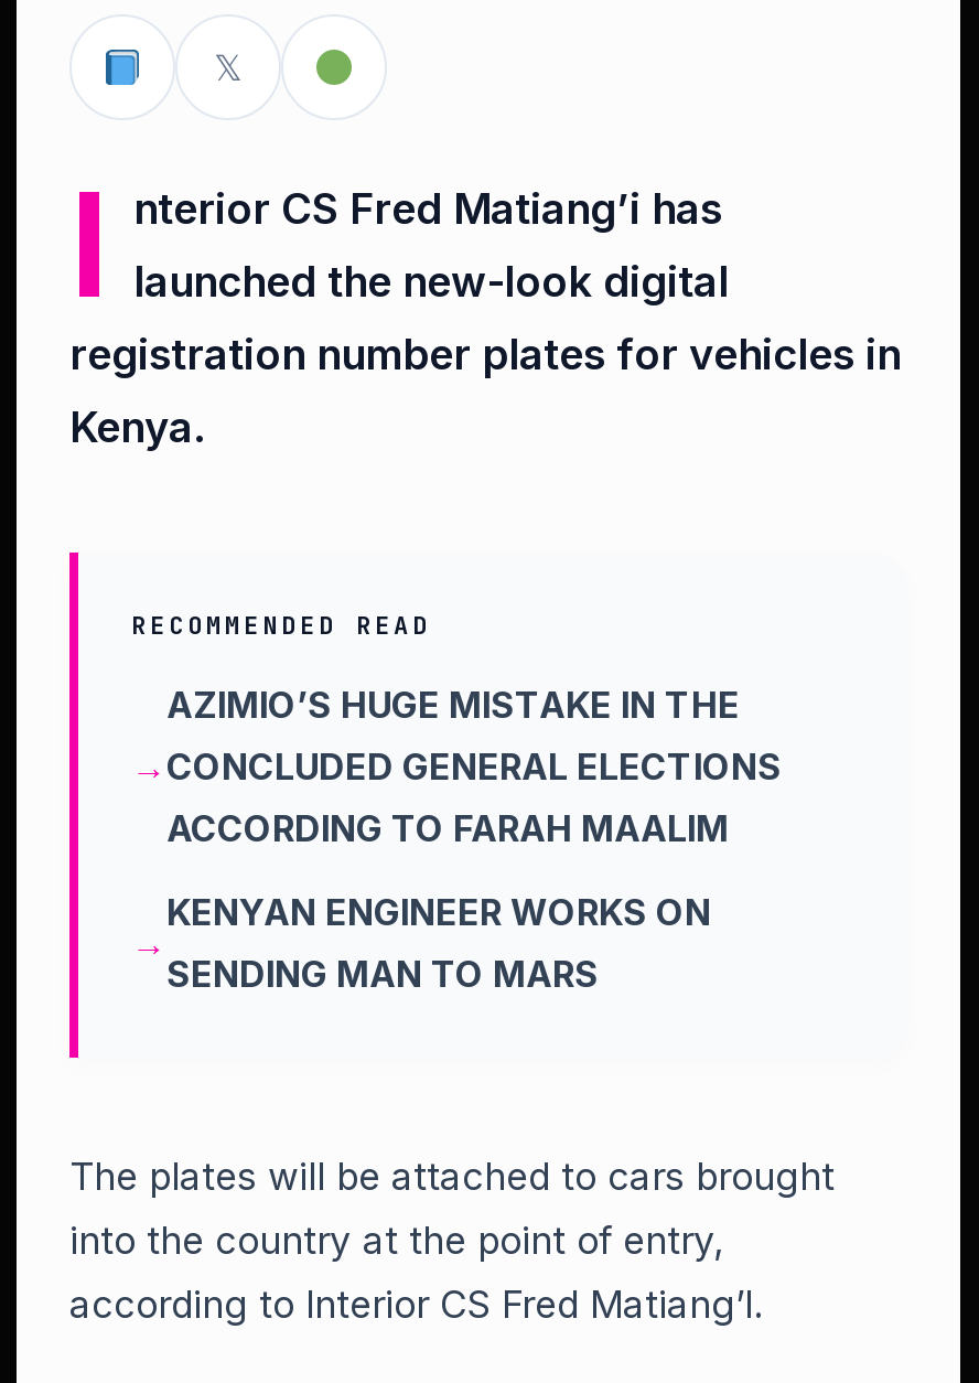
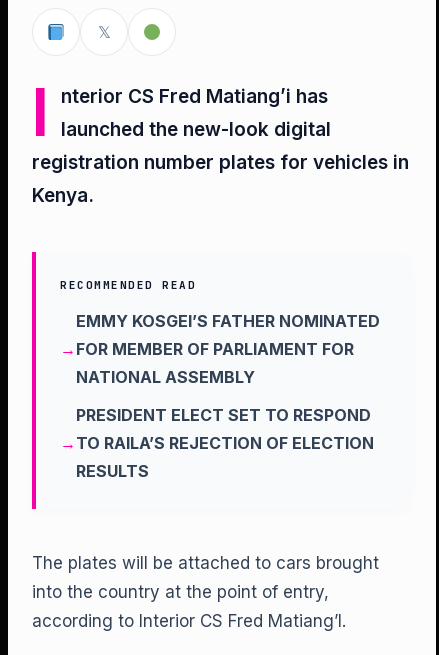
[166,683,782,850] AZIMIO’S HUGE MISTAKE IN THE | CONCLUDED GENERAL ELECTIONS | ACCORDING TO FARAH MAALIM -> [76,311,380,387] EMMY KOSGEI’S FATHER NOMINATED | FOR MEMBER OF PARLIAMENT FOR | NATIONAL ASSEMBLY
[166,890,711,996] KENYAN ENGINEER WORKS ON | SENDING MAN TO MARS -> [76,405,374,481] PRESIDENT ELECT SET TO RESPOND | TO RAILA’S REJECTION OF ELECTION | RESULTS

